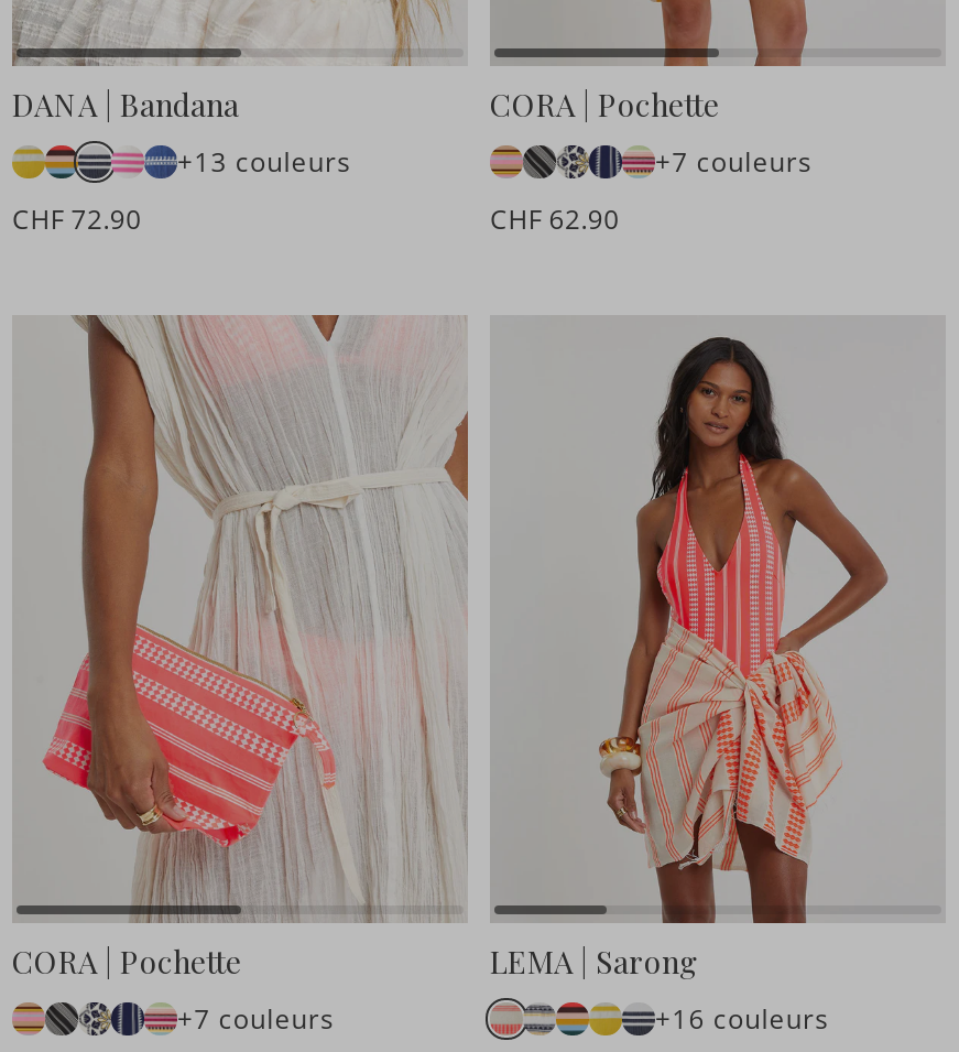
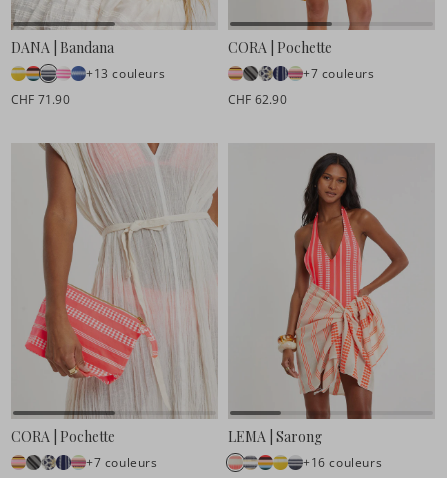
[12,201,142,239] CHF 72.90 -> [11,91,70,108] CHF 71.90

